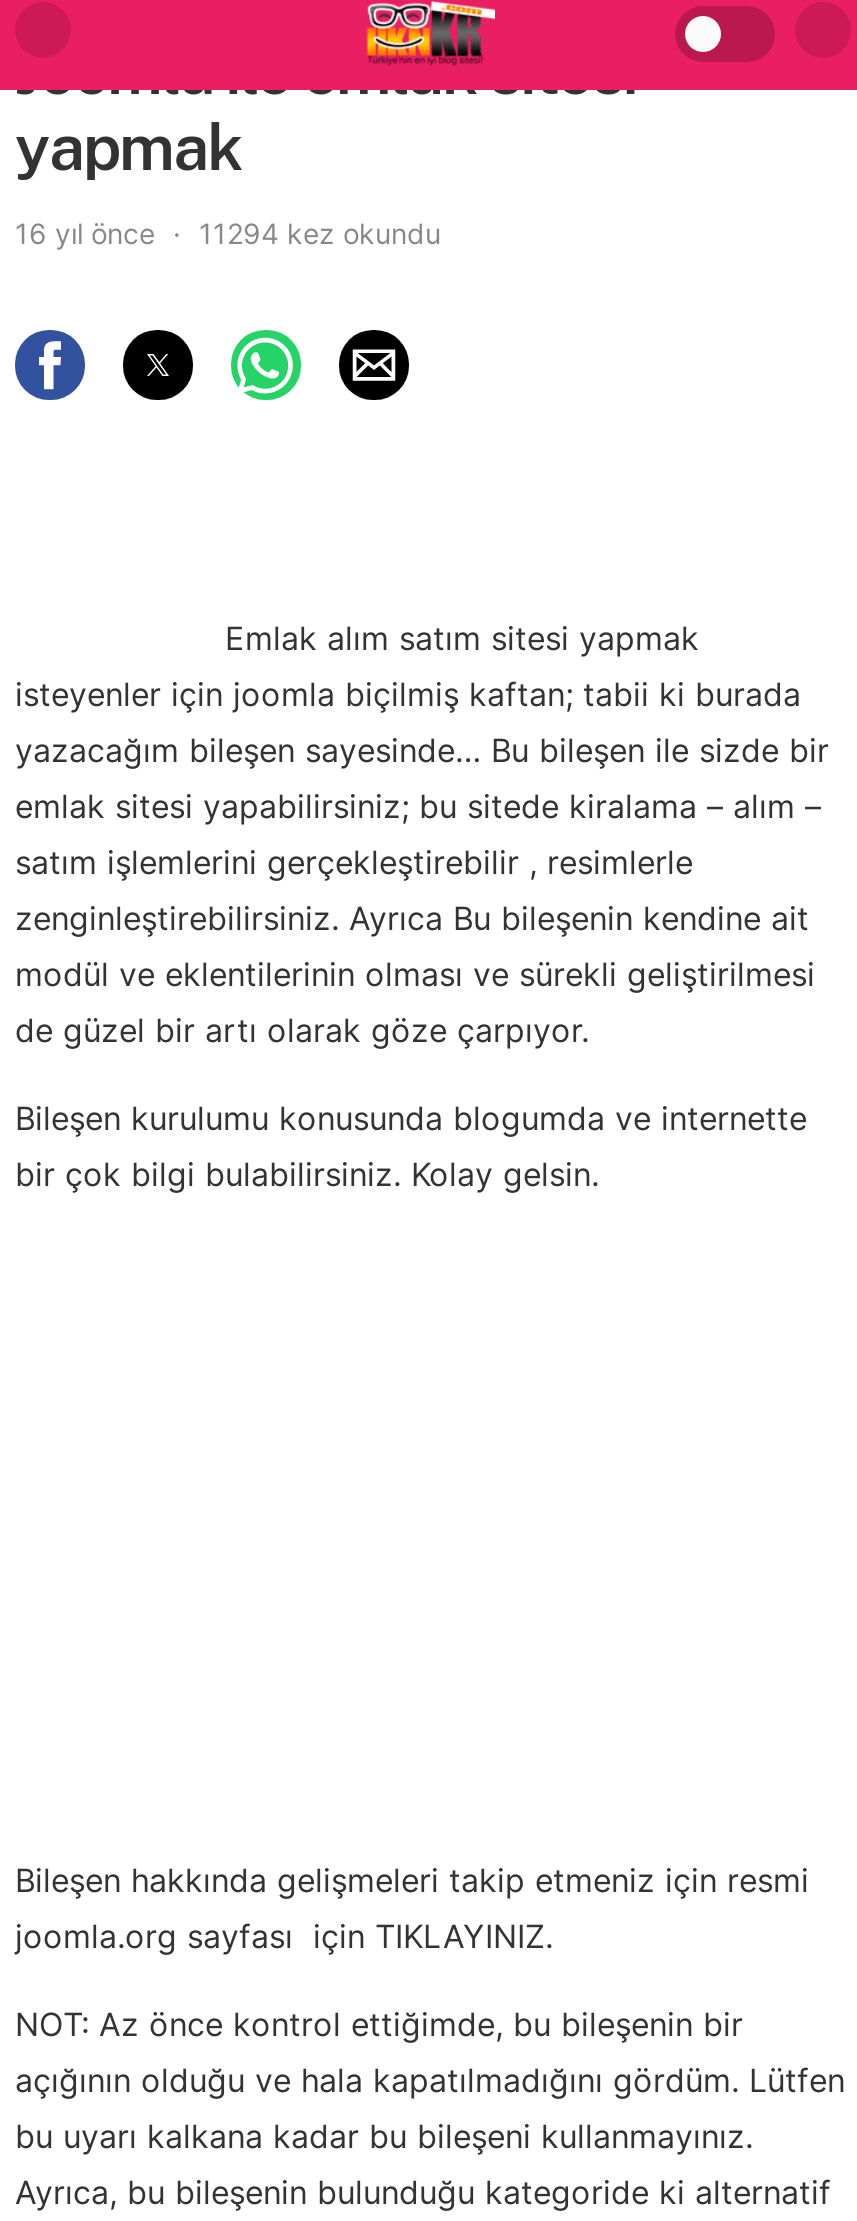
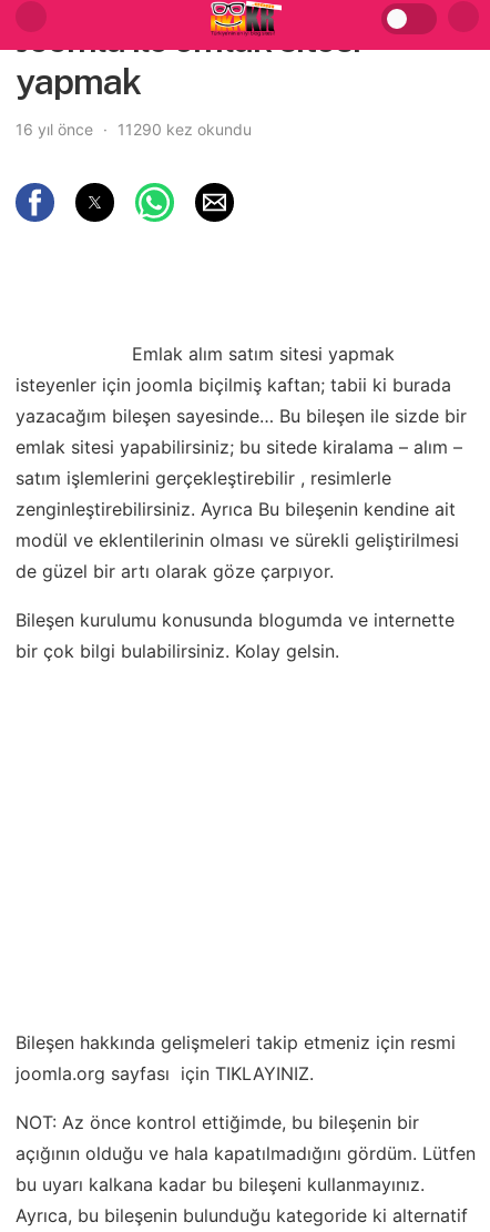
[15,216,441,250] 16 yıl önce 11294 kez okundu -> [16,120,252,139] 16 yıl önce 11290 kez okundu

